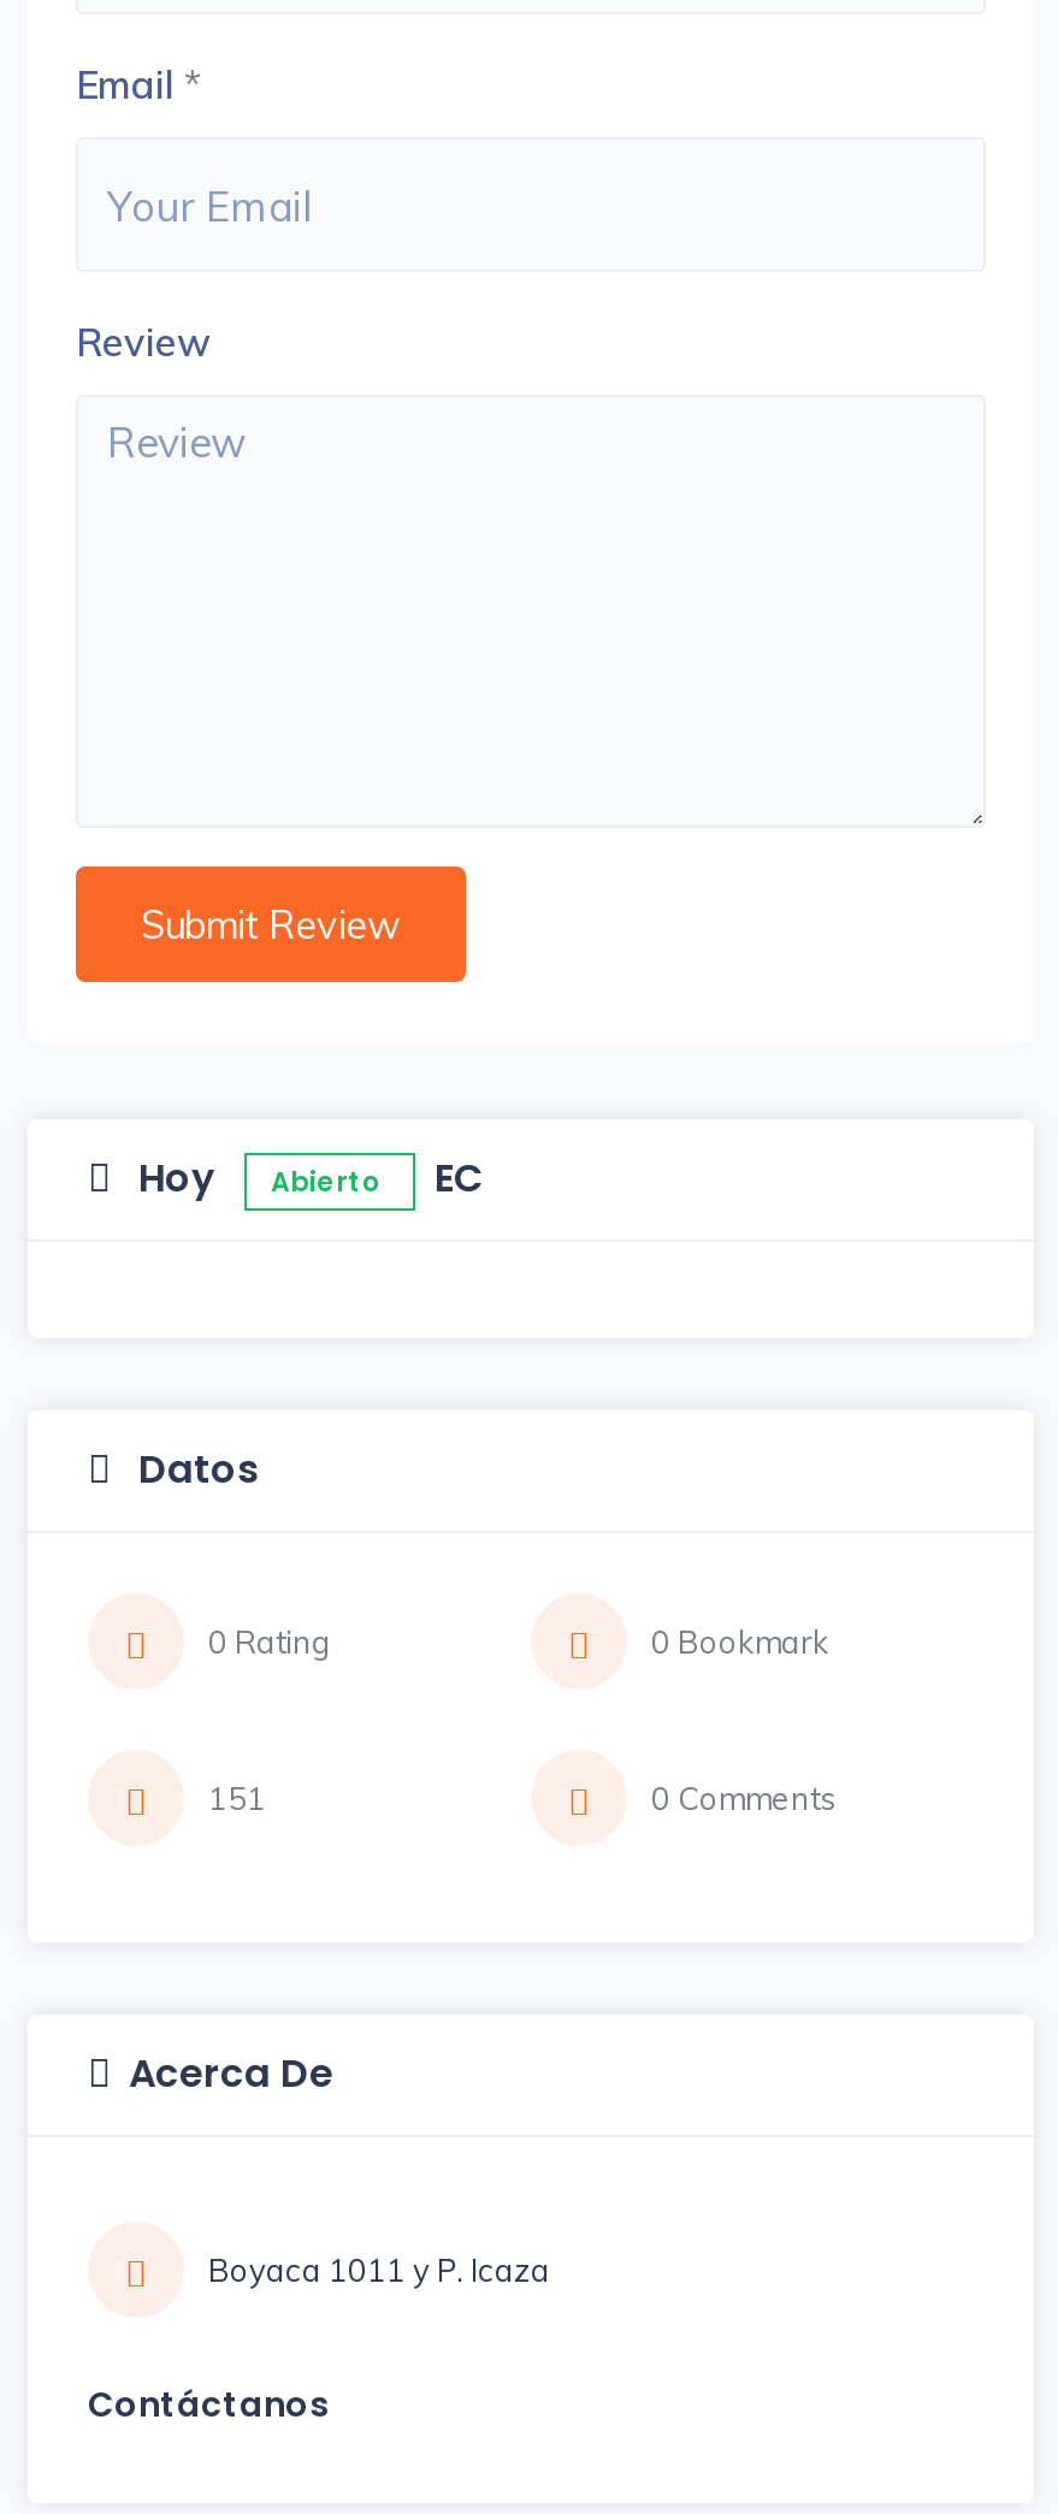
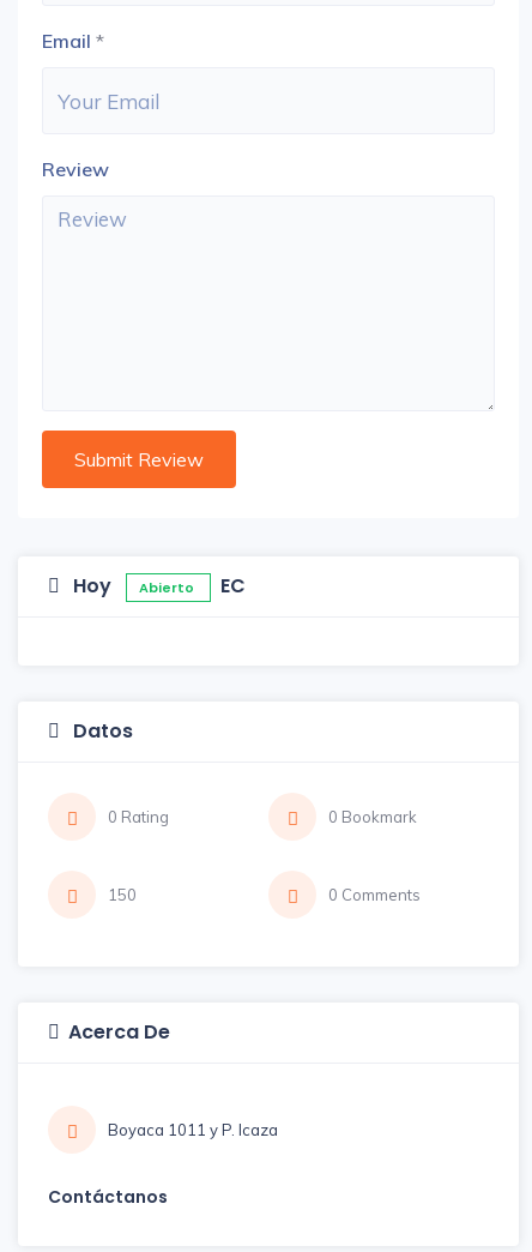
[208,1779,266,1817] 151 -> [108,885,137,904] 150

